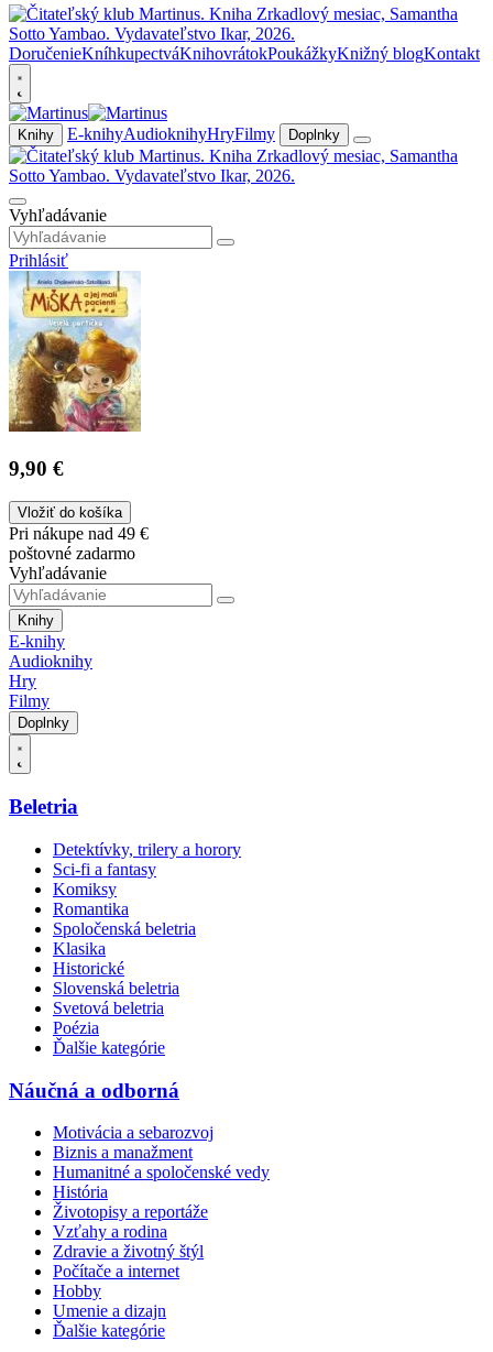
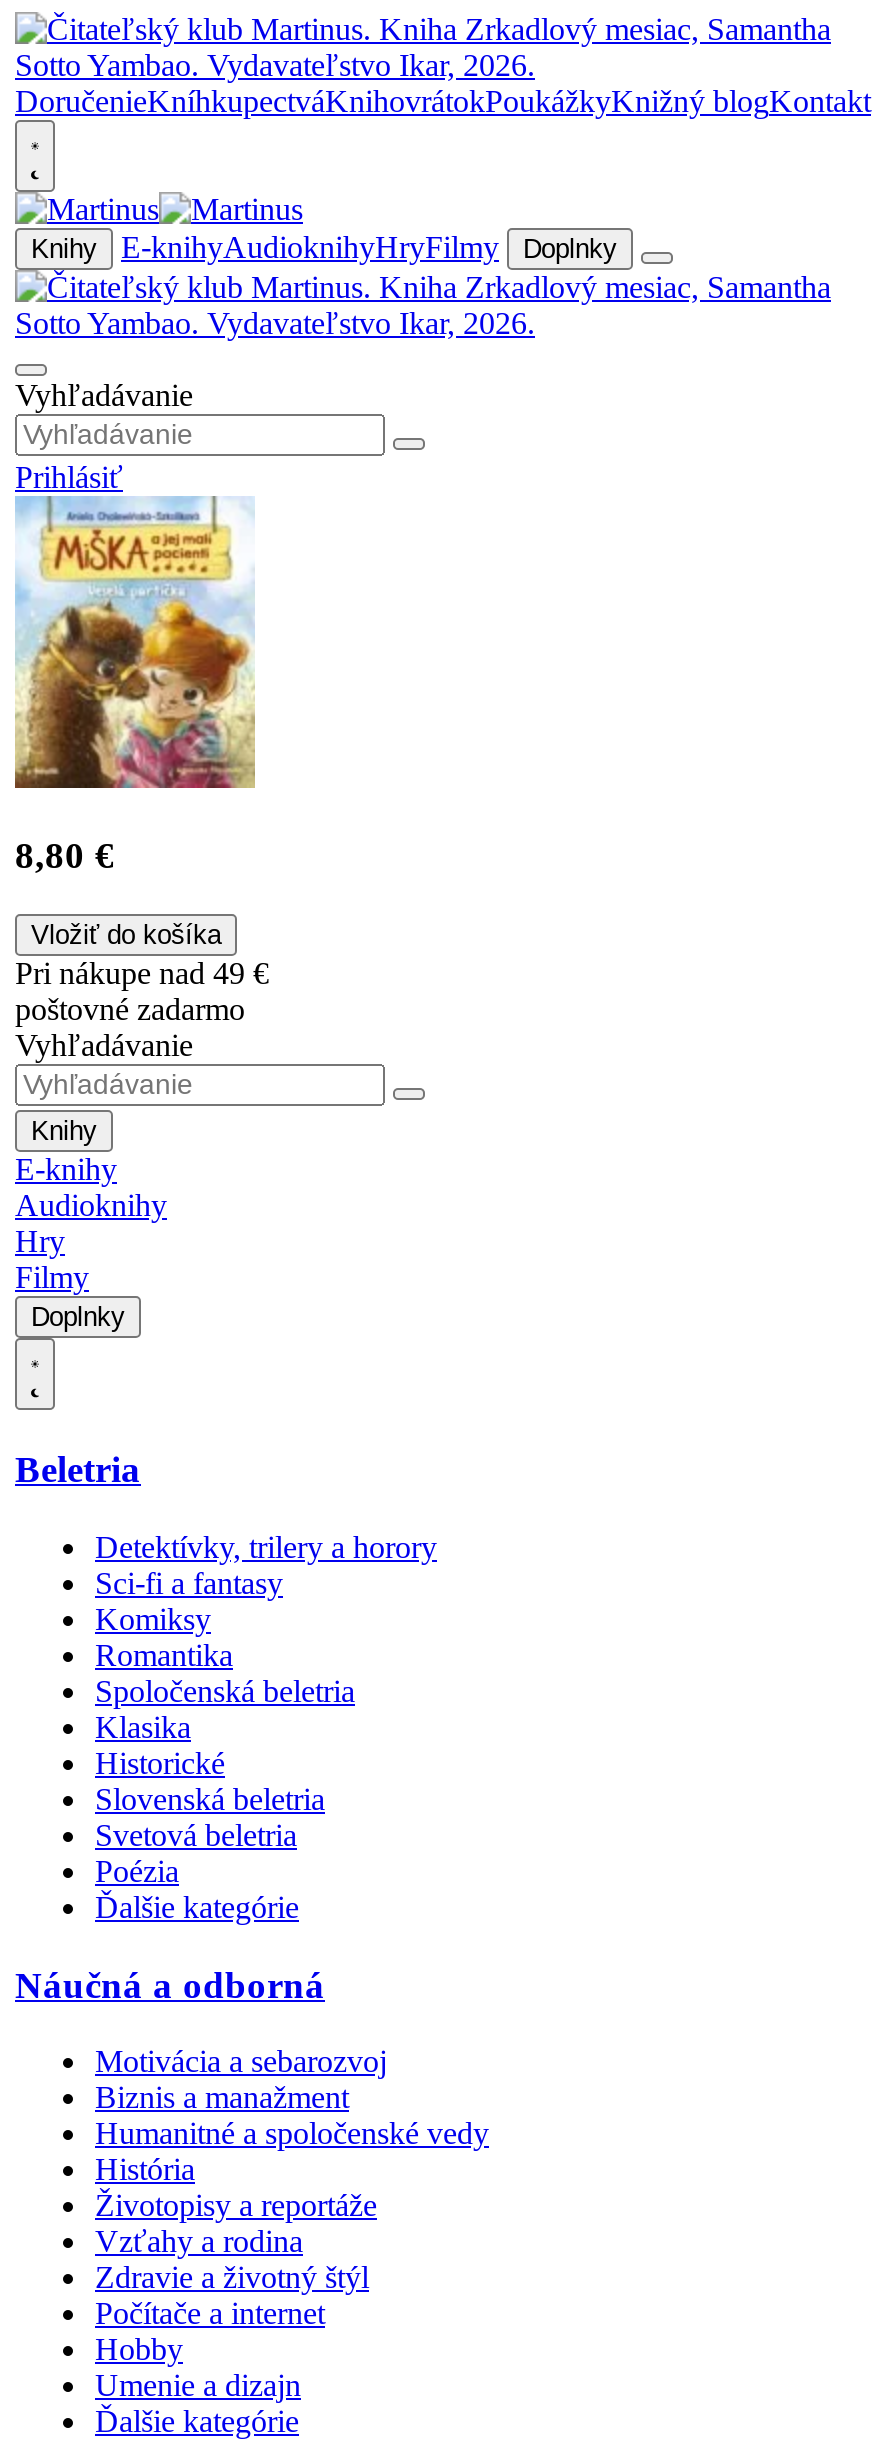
[9,457,64,480] 9,90 € -> [15,833,115,875] 8,80 €

